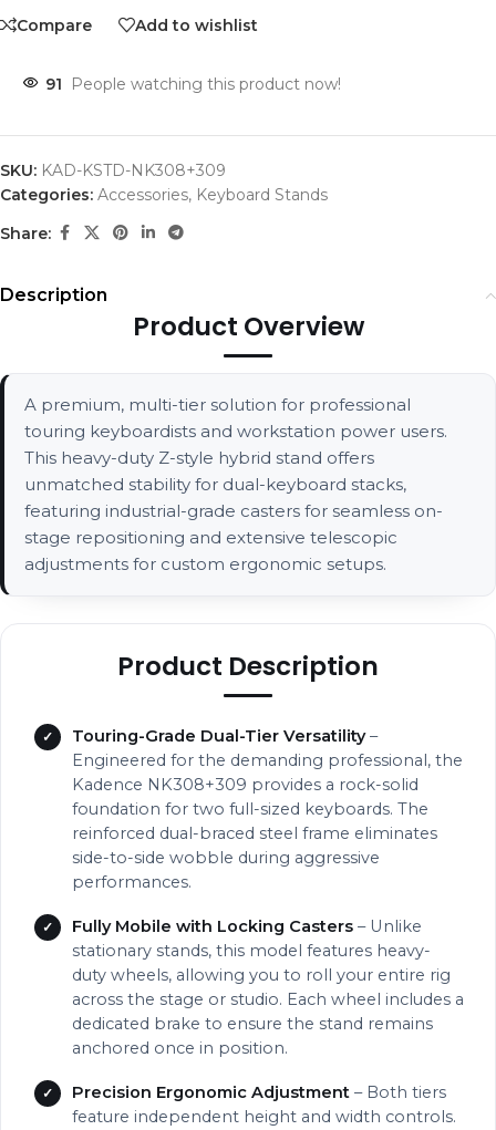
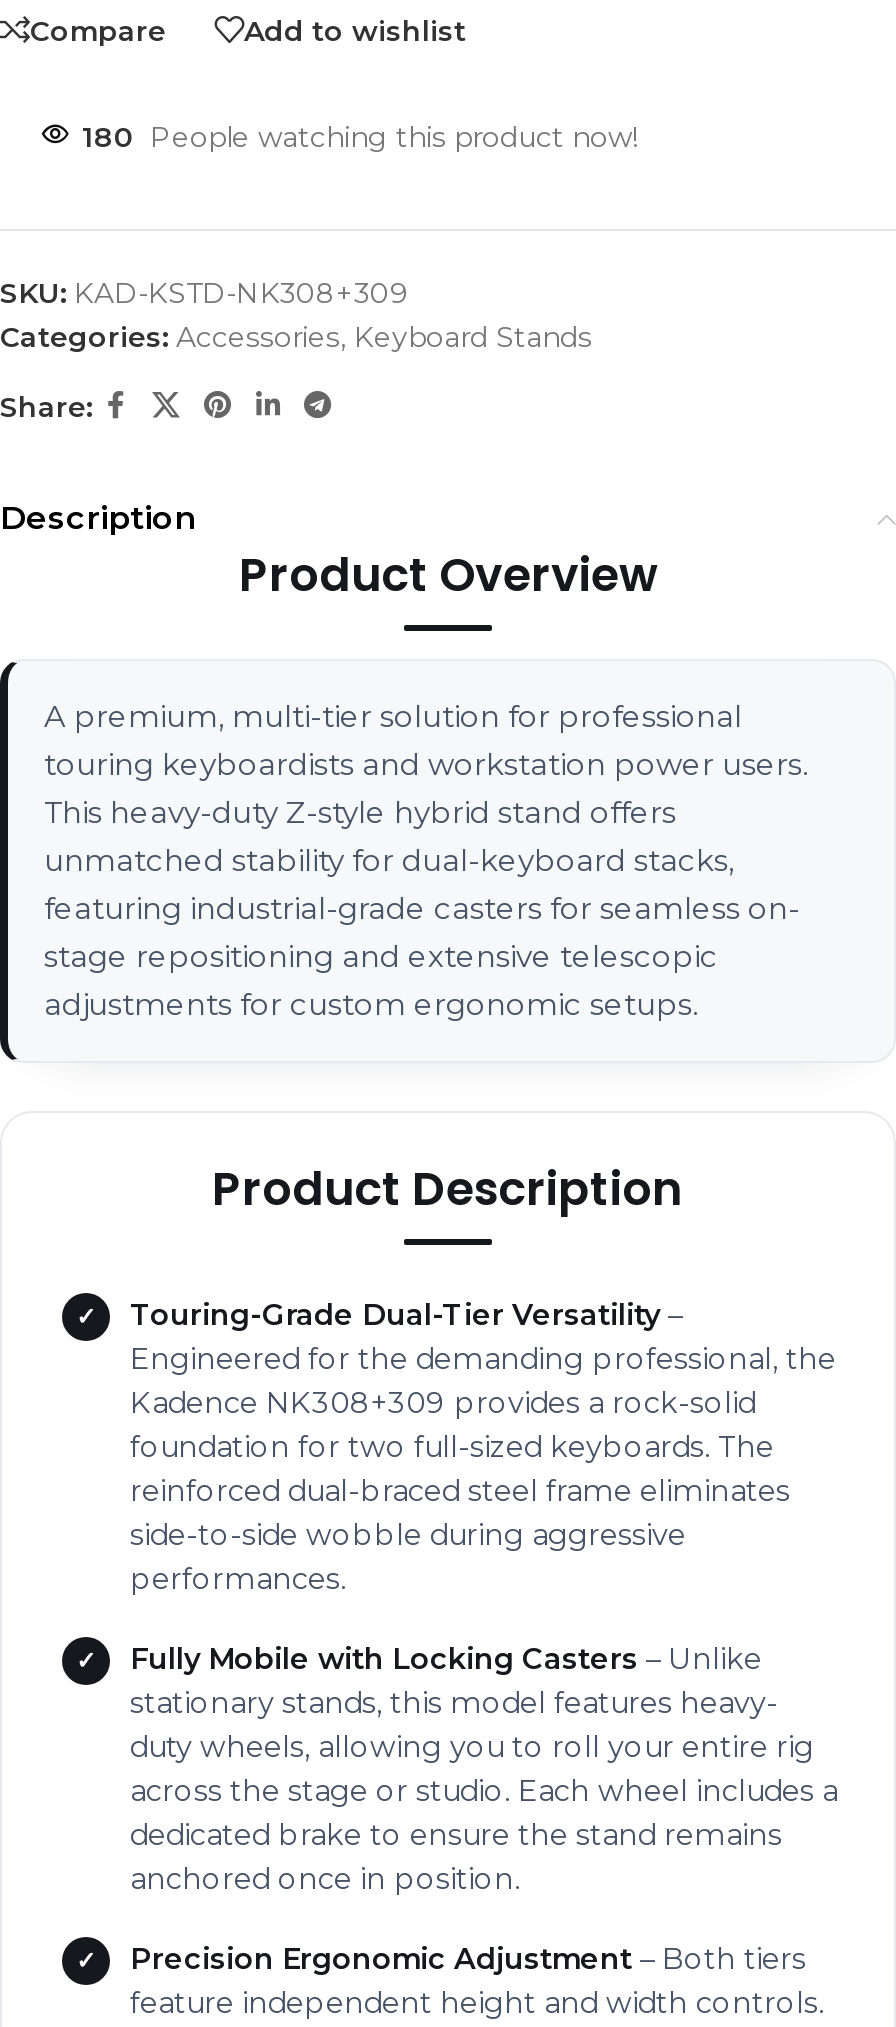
[45,74,341,94] 91 People watching this product now! -> [82,120,638,156] 180 People watching this product now!

